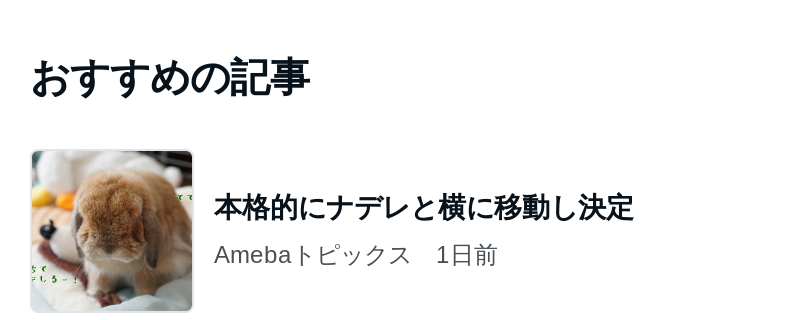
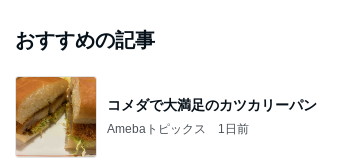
[30,149,634,311] [image] | 本格的にナデレと横に移動し決定 -> [15,76,317,157] [image] | コメダで大満足のカツカリーパン

